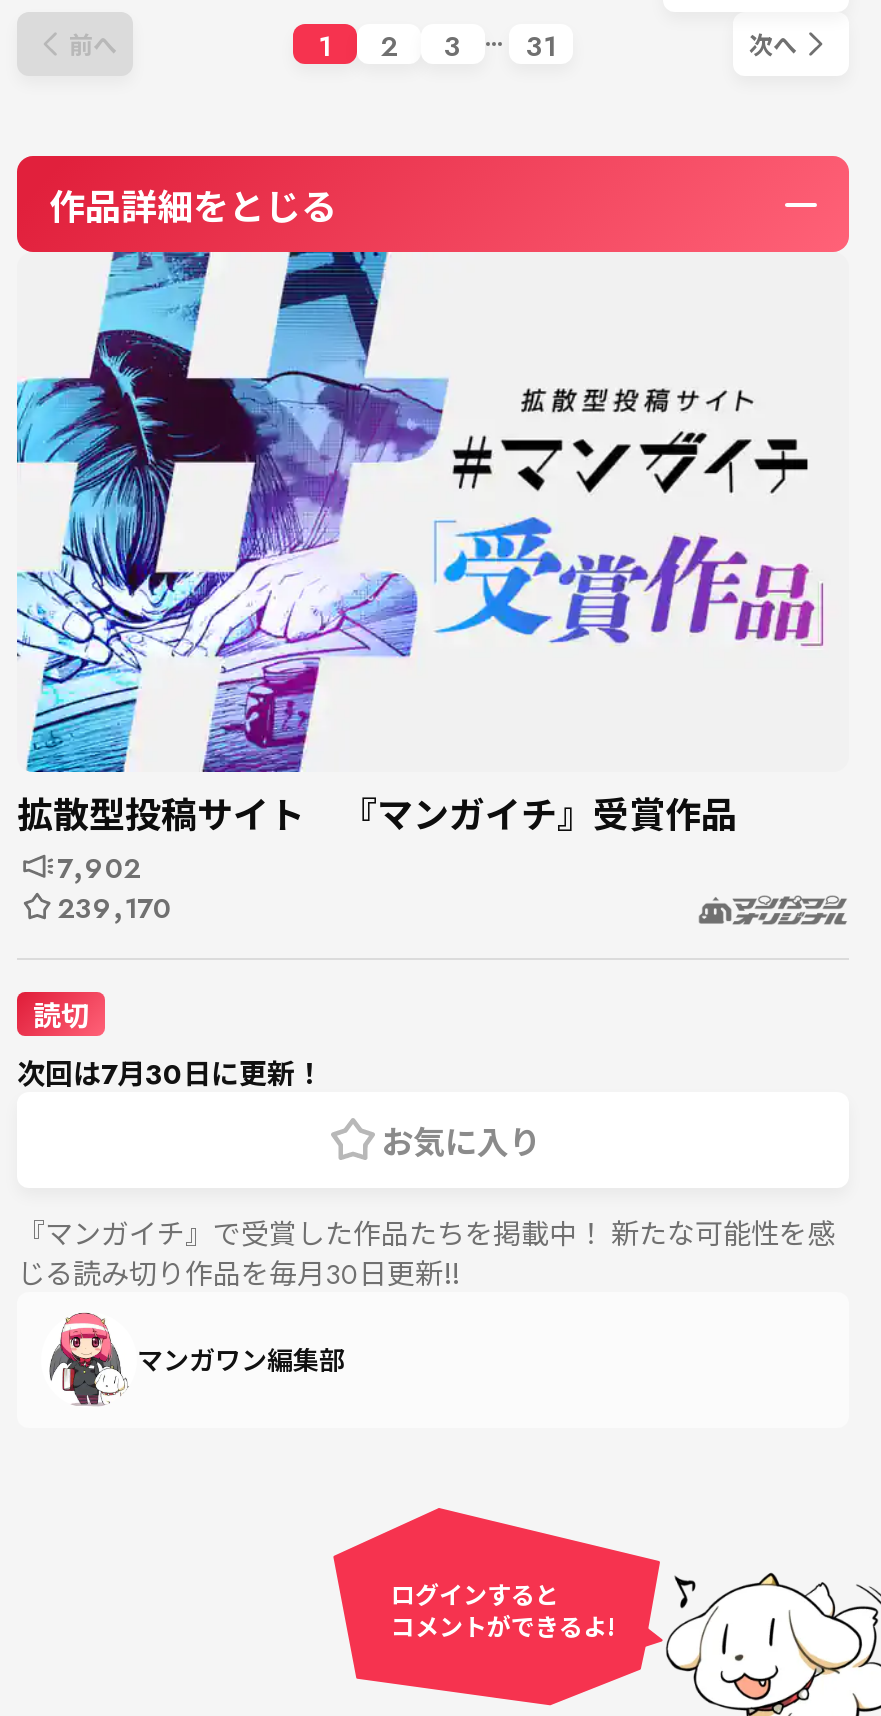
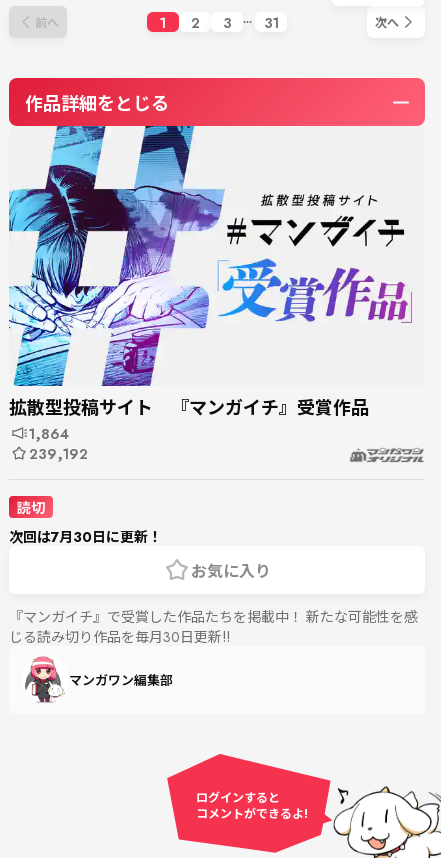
[57,846,141,886] 7,902 -> [29,423,69,443] 1,864
[57,886,171,926] 239,170 -> [29,443,88,463] 239,192

